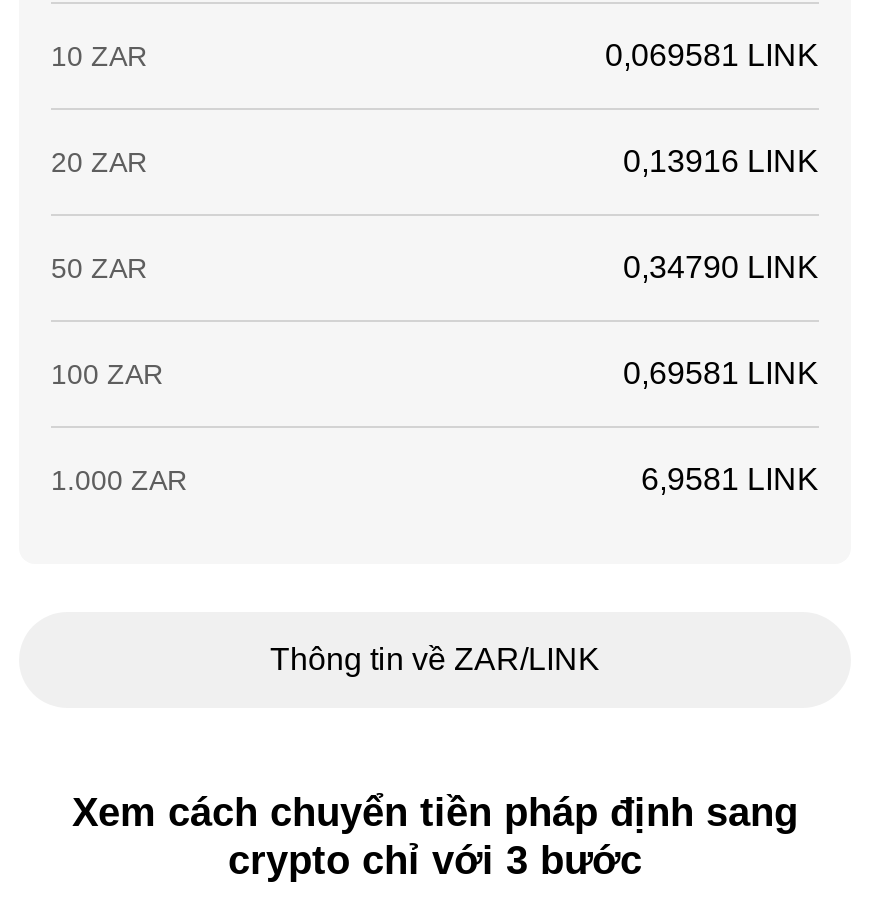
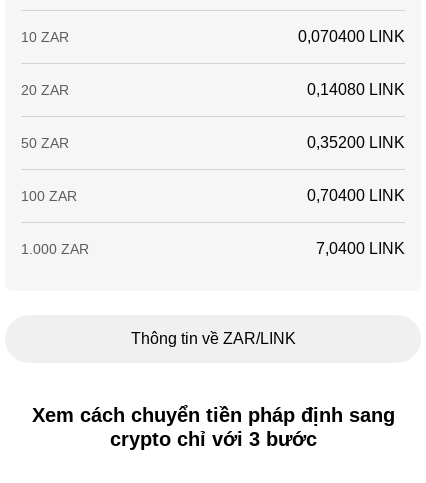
[605,38,819,72] 0,069581 LINK -> [298,28,405,45] 0,070400 LINK
[623,144,819,178] 0,13916 LINK -> [307,81,405,98] 0,14080 LINK
[623,250,819,284] 0,34790 LINK -> [307,134,405,151] 0,35200 LINK
[623,356,819,390] 0,69581 LINK -> [307,187,405,204] 0,70400 LINK
[641,462,819,496] 6,9581 LINK -> [316,240,405,257] 7,0400 LINK

